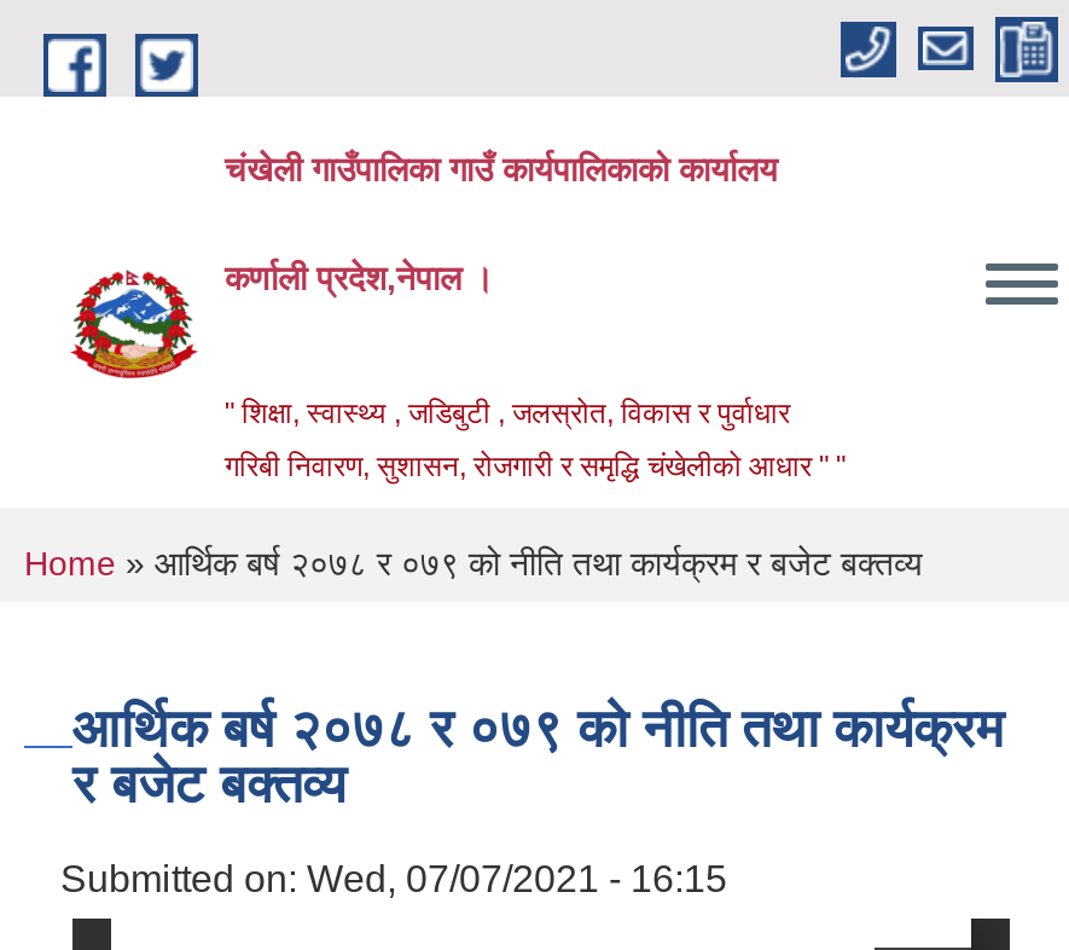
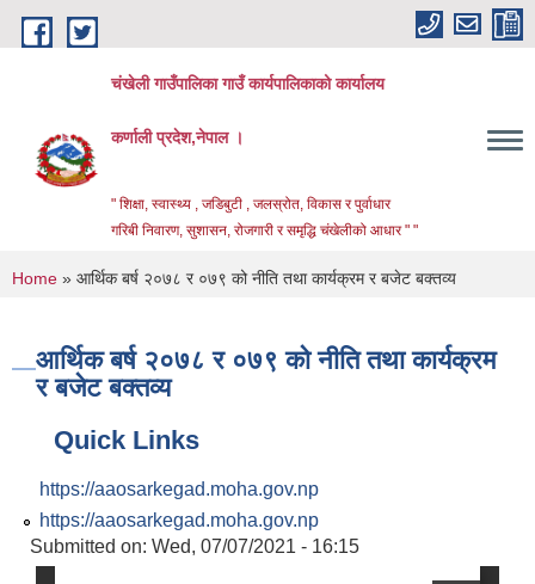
none -> [39,426,319,530] Quick Links | https://aaosarkegad.moha.gov.np | https://aaosarkegad.moha.gov.np

